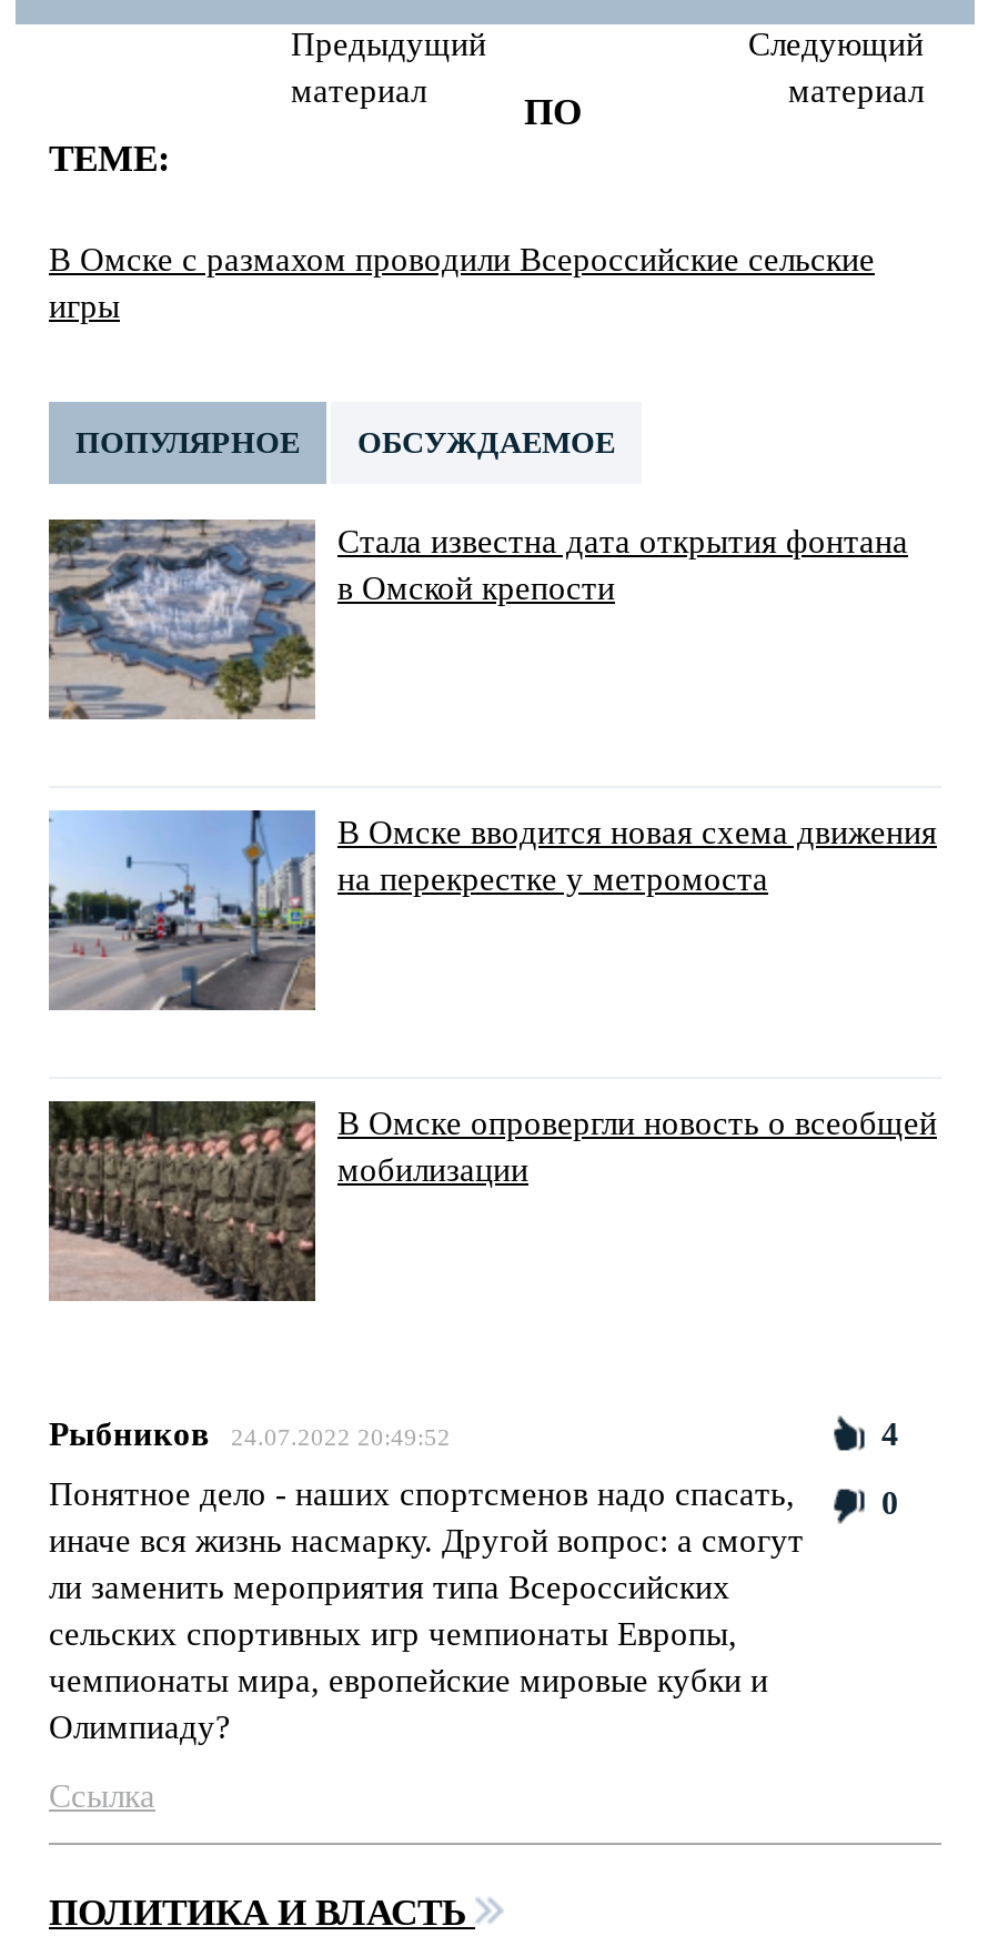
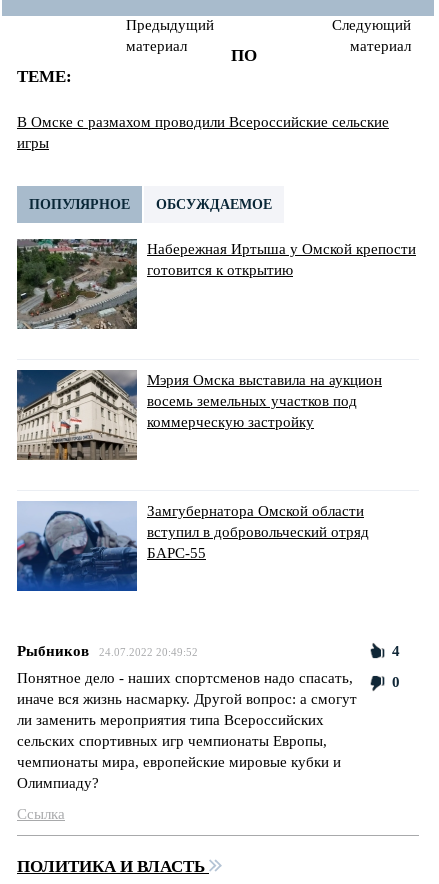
[47,517,908,719] [image] | Стала известна дата открытия фонтана | в Омской крепости -> [16,238,416,329] [image] | Набережная Иртыша у Омской крепости | готовится к открытию
[47,808,937,1012] [image] | В Омске вводится новая схема движения | на перекрестке у метромоста -> [16,369,382,461] [image] | Мэрия Омска выставила на аукцион | восемь земельных участков под | коммерческую застройку
[47,1099,937,1303] [image] | В Омске опровергли новость о всеобщей | мобилизации -> [16,501,369,592] [image] | Замгубернатора Омской области | вступил в добровольческий отряд | БАРС-55

